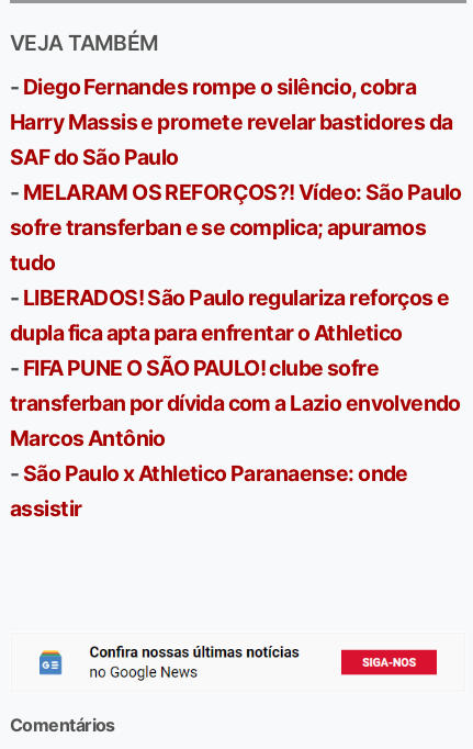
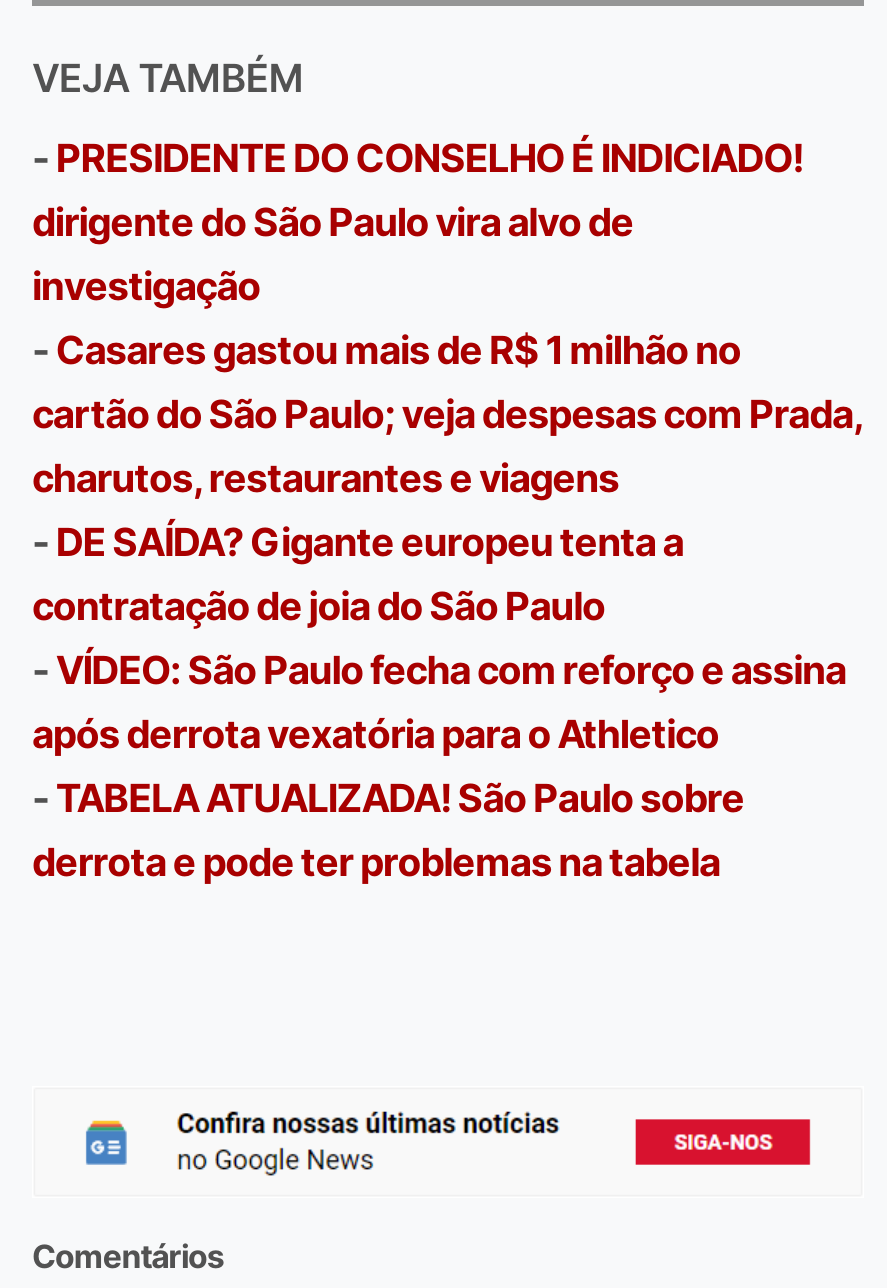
[10,74,462,522] - Diego Fernandes rompe o silêncio, cobra | Harry Massis e promete revelar bastidores da | SAF do São Paulo | - MELARAM OS REFORÇOS?! Vídeo: São Paulo | sofre transferban e se complica; apuramos | tudo | - LIBERADOS! São Paulo regulariza reforços e | dupla fica apta para enfrentar o Athletico | - FIFA PUNE O SÃO PAULO! clube sofre | transferban por dívida com a Lazio envolvendo | Marcos Antônio | - São Paulo x Athletico Paranaense: onde | assistir -> [32,135,862,887] - PRESIDENTE DO CONSELHO É INDICIADO! | dirigente do São Paulo vira alvo de | investigação | - Casares gastou mais de R$ 1 milhão no | cartão do São Paulo; veja despesas com Prada, | charutos, restaurantes e viagens | - DE SAÍDA? Gigante europeu tenta a | contratação de joia do São Paulo | - VÍDEO: São Paulo fecha com reforço e assina | após derrota vexatória para o Athletico | - TABELA ATUALIZADA! São Paulo sobre | derrota e pode ter problemas na tabela

